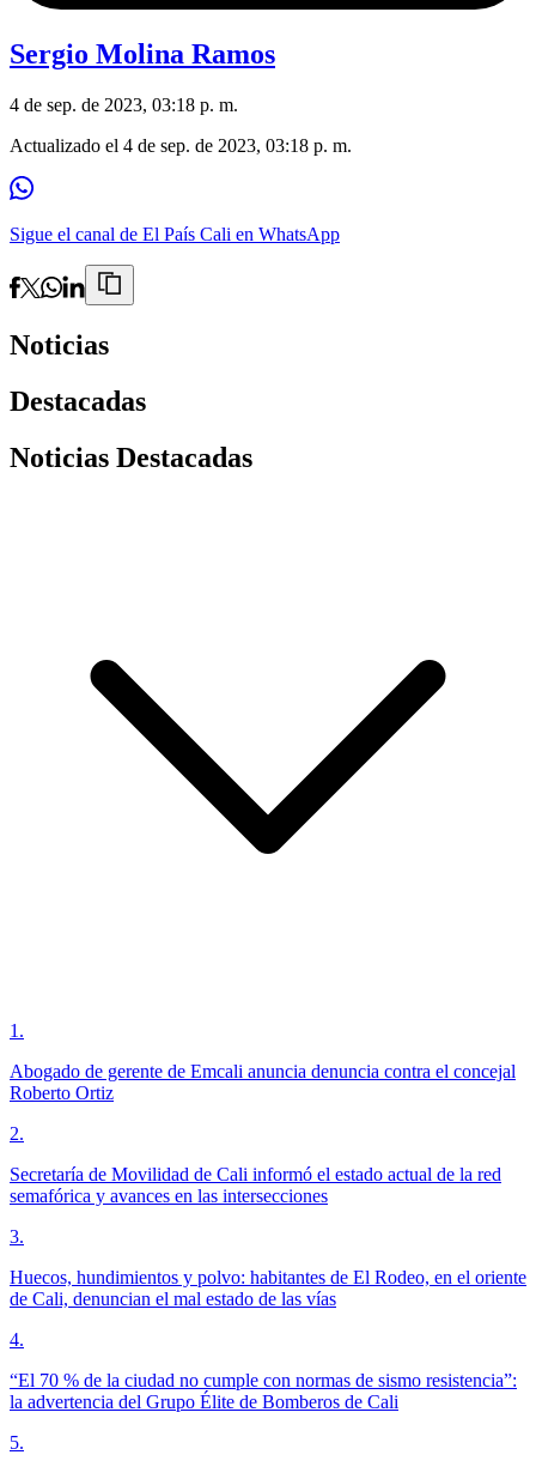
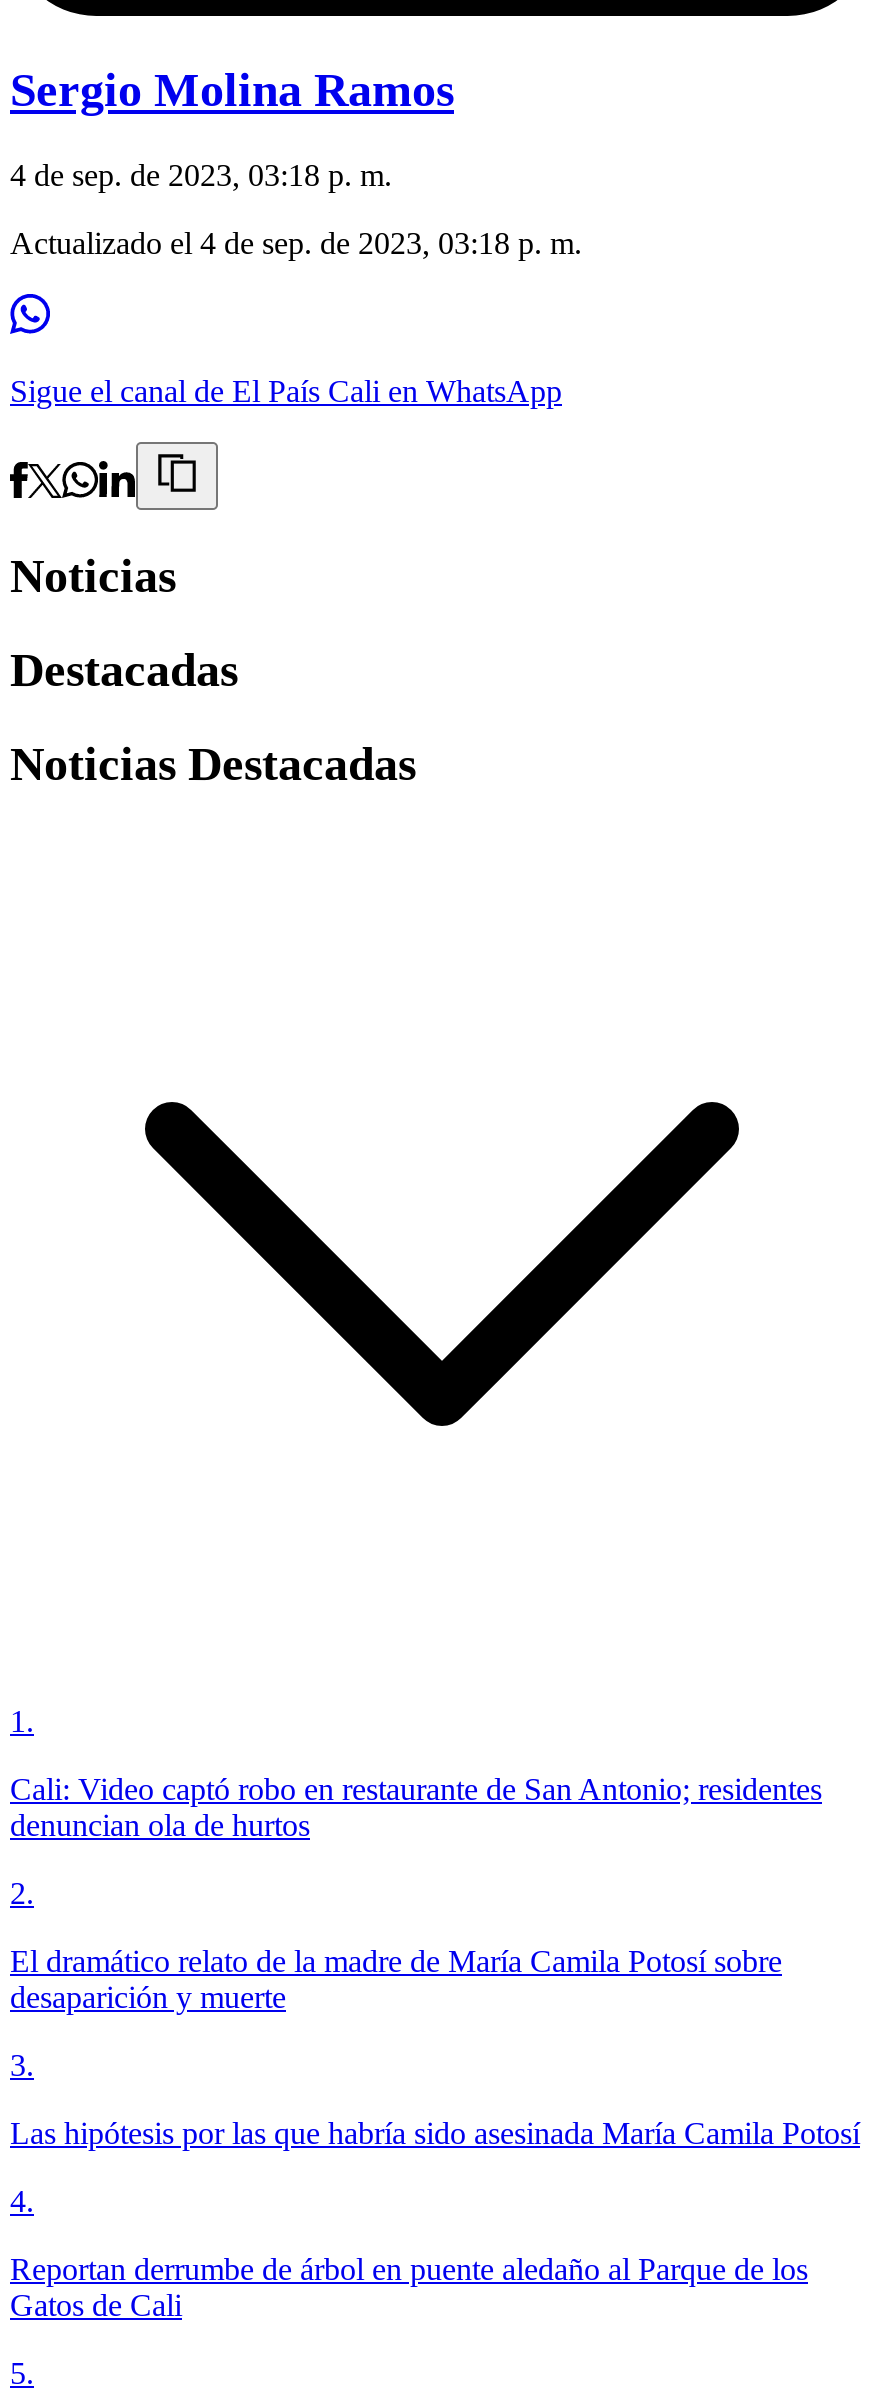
[10,1061,516,1103] Abogado de gerente de Emcali anuncia denuncia contra el concejal | Roberto Ortiz -> [10,1771,822,1841] Cali: Video captó robo en restaurante de San Antonio; residentes | denuncian ola de hurtos
[10,1164,501,1206] Secretaría de Movilidad de Cali informó el estado actual de la red | semafórica y avances en las intersecciones -> [10,1943,782,2013] El dramático relato de la madre de María Camila Potosí sobre | desaparición y muerte
[10,1267,526,1309] Huecos, hundimientos y polvo: habitantes de El Rodeo, en el oriente | de Cali, denuncian el mal estado de las vías -> [10,2115,860,2149] Las hipótesis por las que habría sido asesinada María Camila Potosí
[10,1370,517,1412] “El 70 % de la ciudad no cumple con normas de sismo resistencia”: | la advertencia del Grupo Élite de Bomberos de Cali -> [10,2251,808,2321] Reportan derrumbe de árbol en puente aledaño al Parque de los | Gatos de Cali

